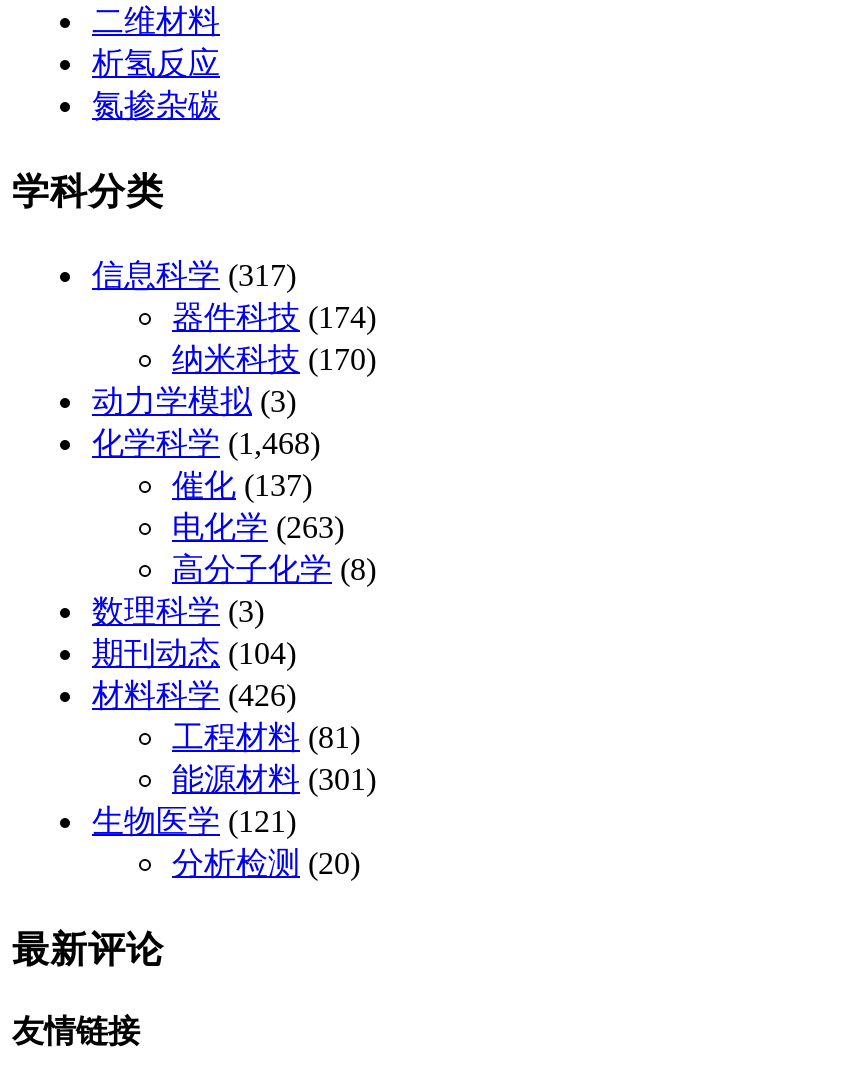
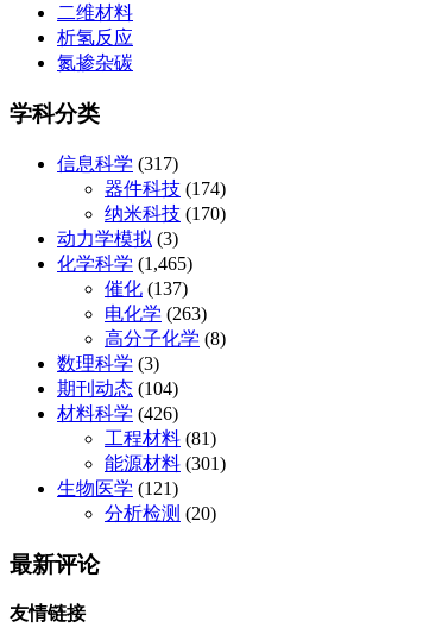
[92,426,320,460] 化学科学(1,468) -> [57,253,192,273] 化学科学(1,465)

